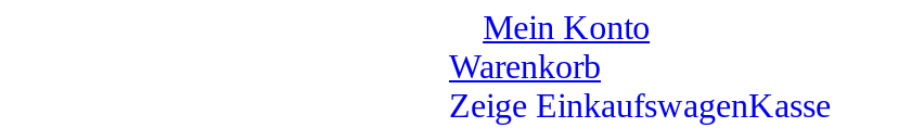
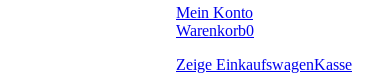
[449,47,601,84] Warenkorb -> [176,22,254,39] Warenkorb0

